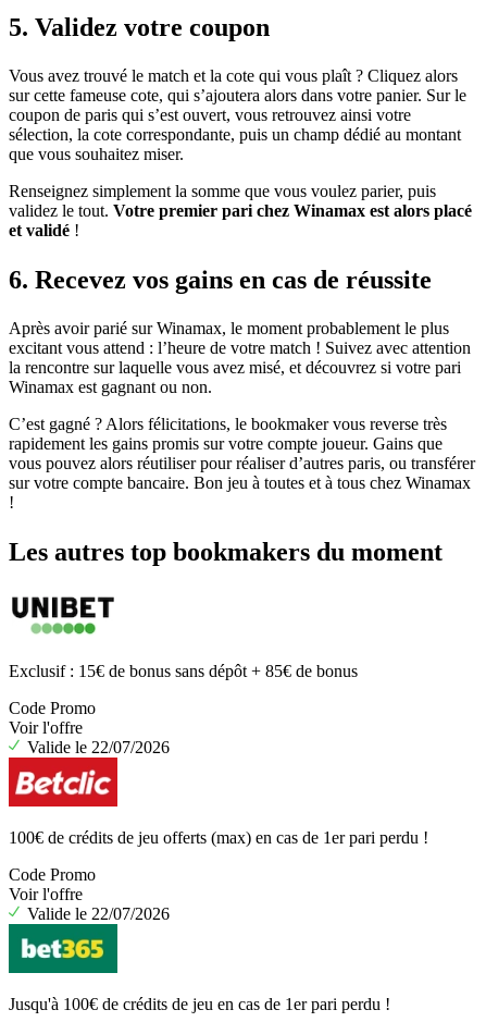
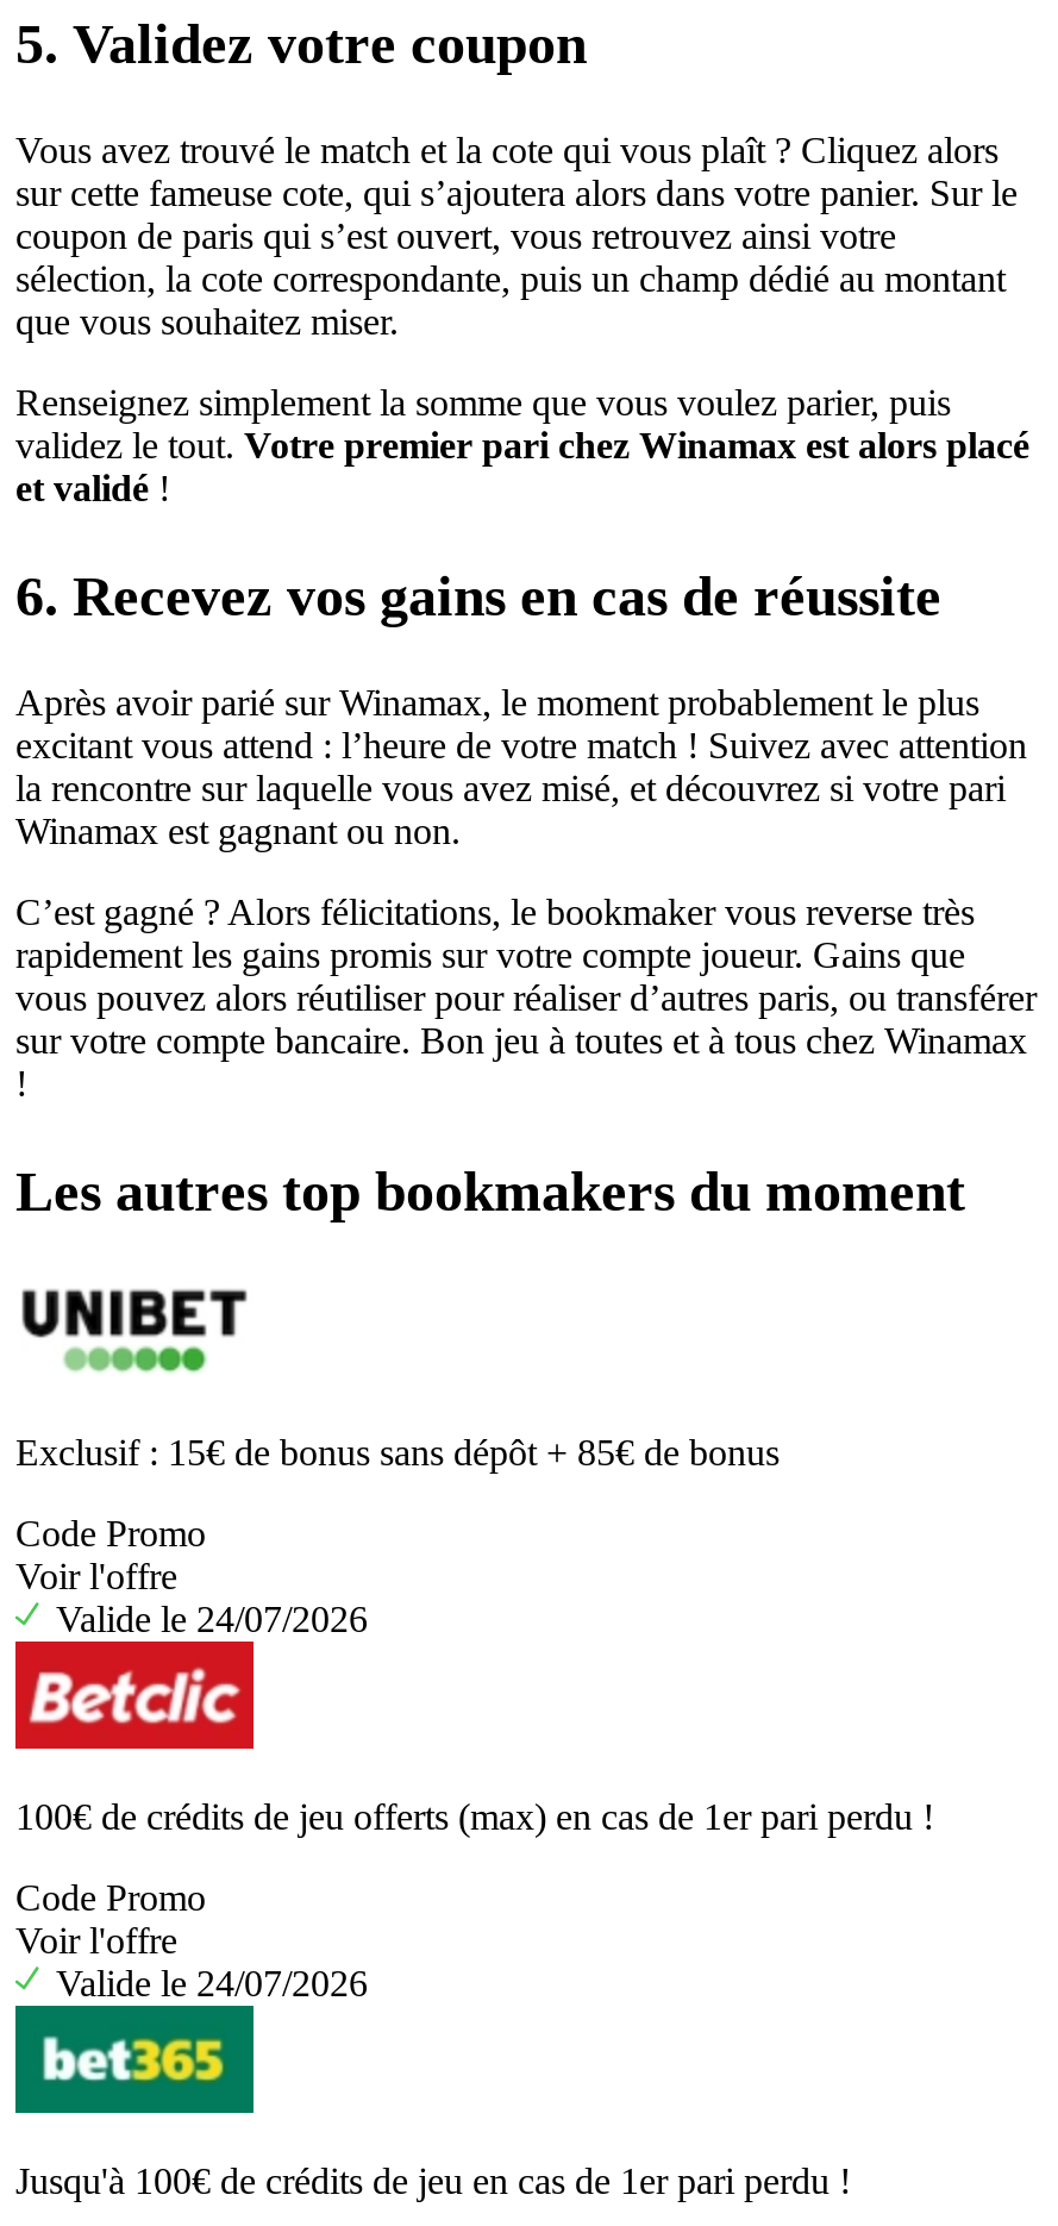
[27,738,170,756] Valide le 22/07/2026 -> [56,1598,368,1639] Valide le 24/07/2026
[27,904,170,923] Valide le 22/07/2026 -> [56,1962,368,2003] Valide le 24/07/2026

